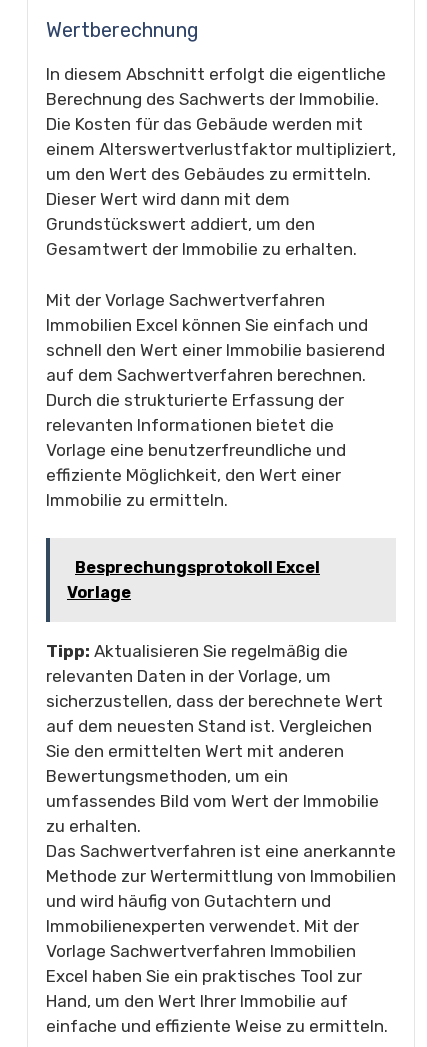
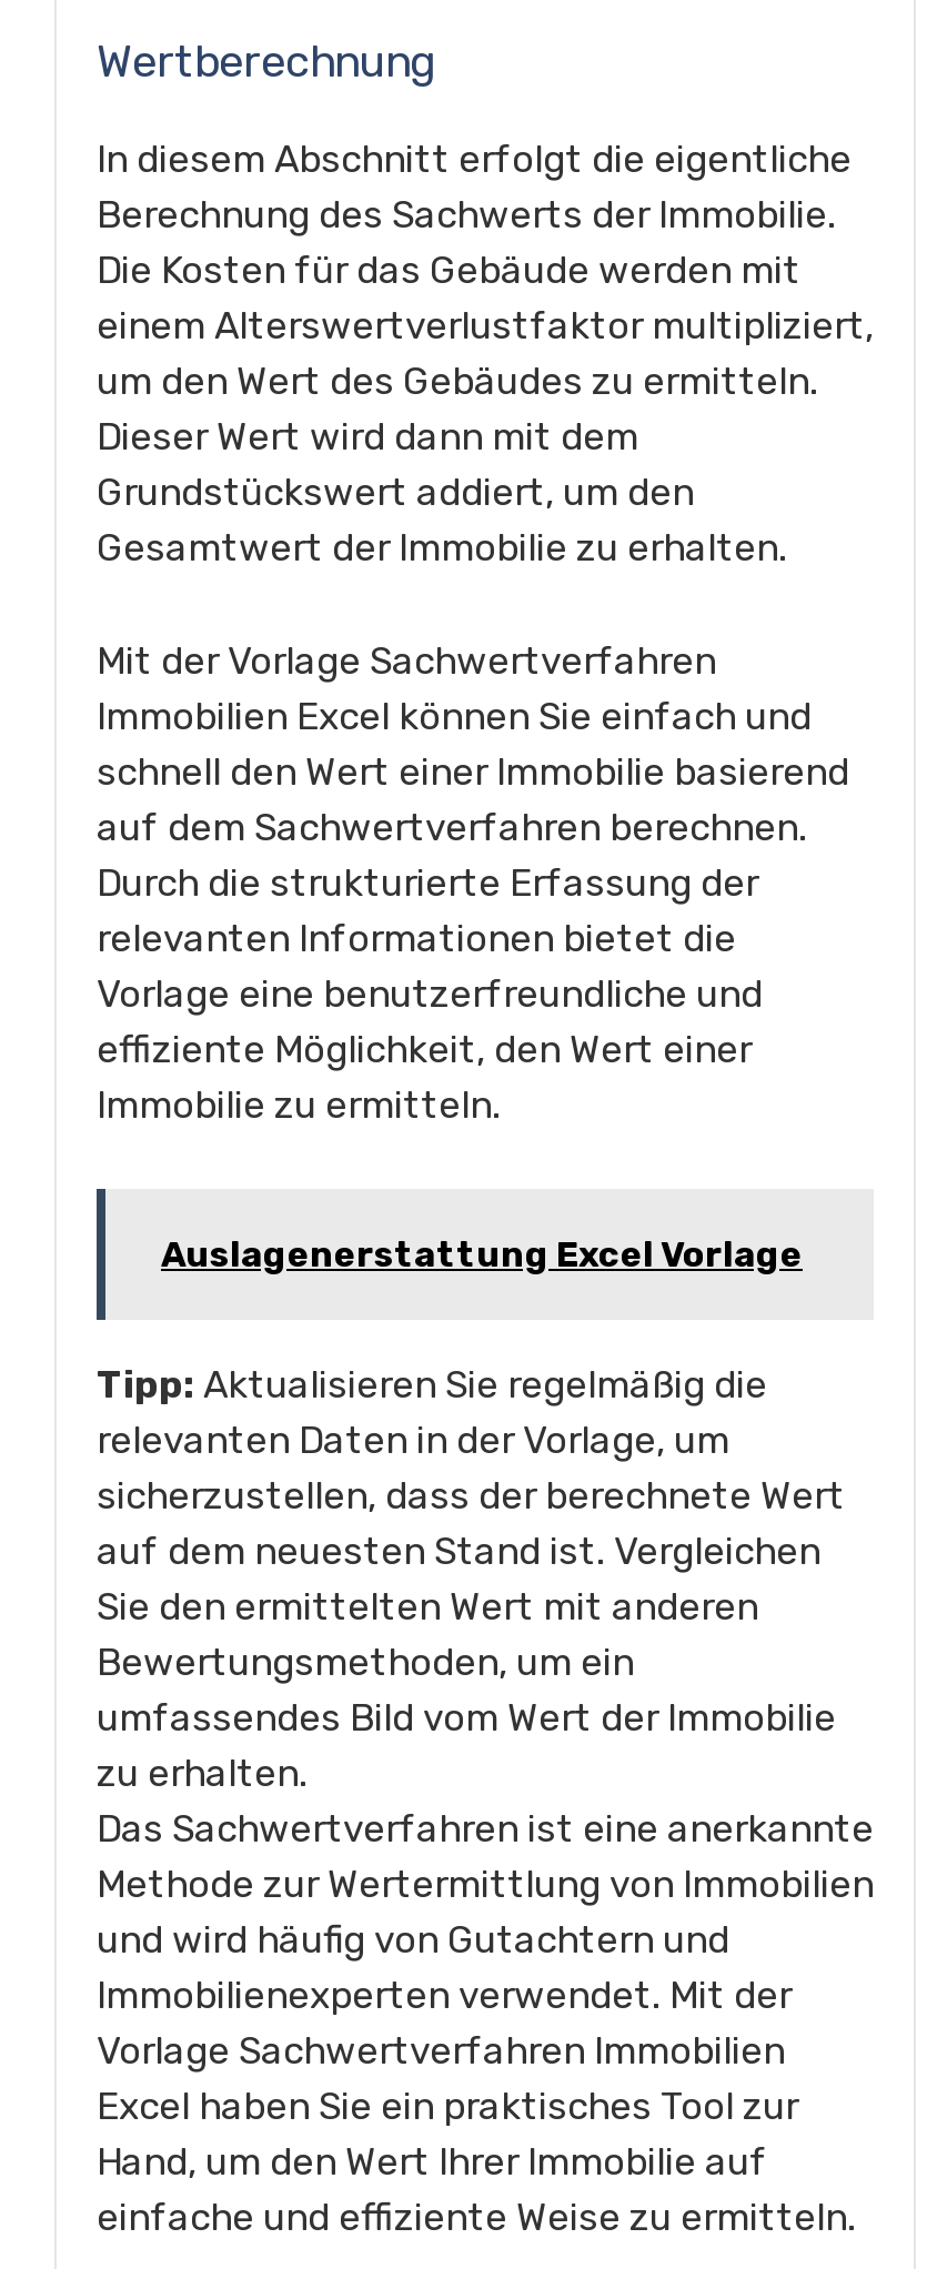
[67,558,320,602] Besprechungsprotokoll Excel | Vorlage -> [161,1233,803,1275] Auslagenerstattung Excel Vorlage

